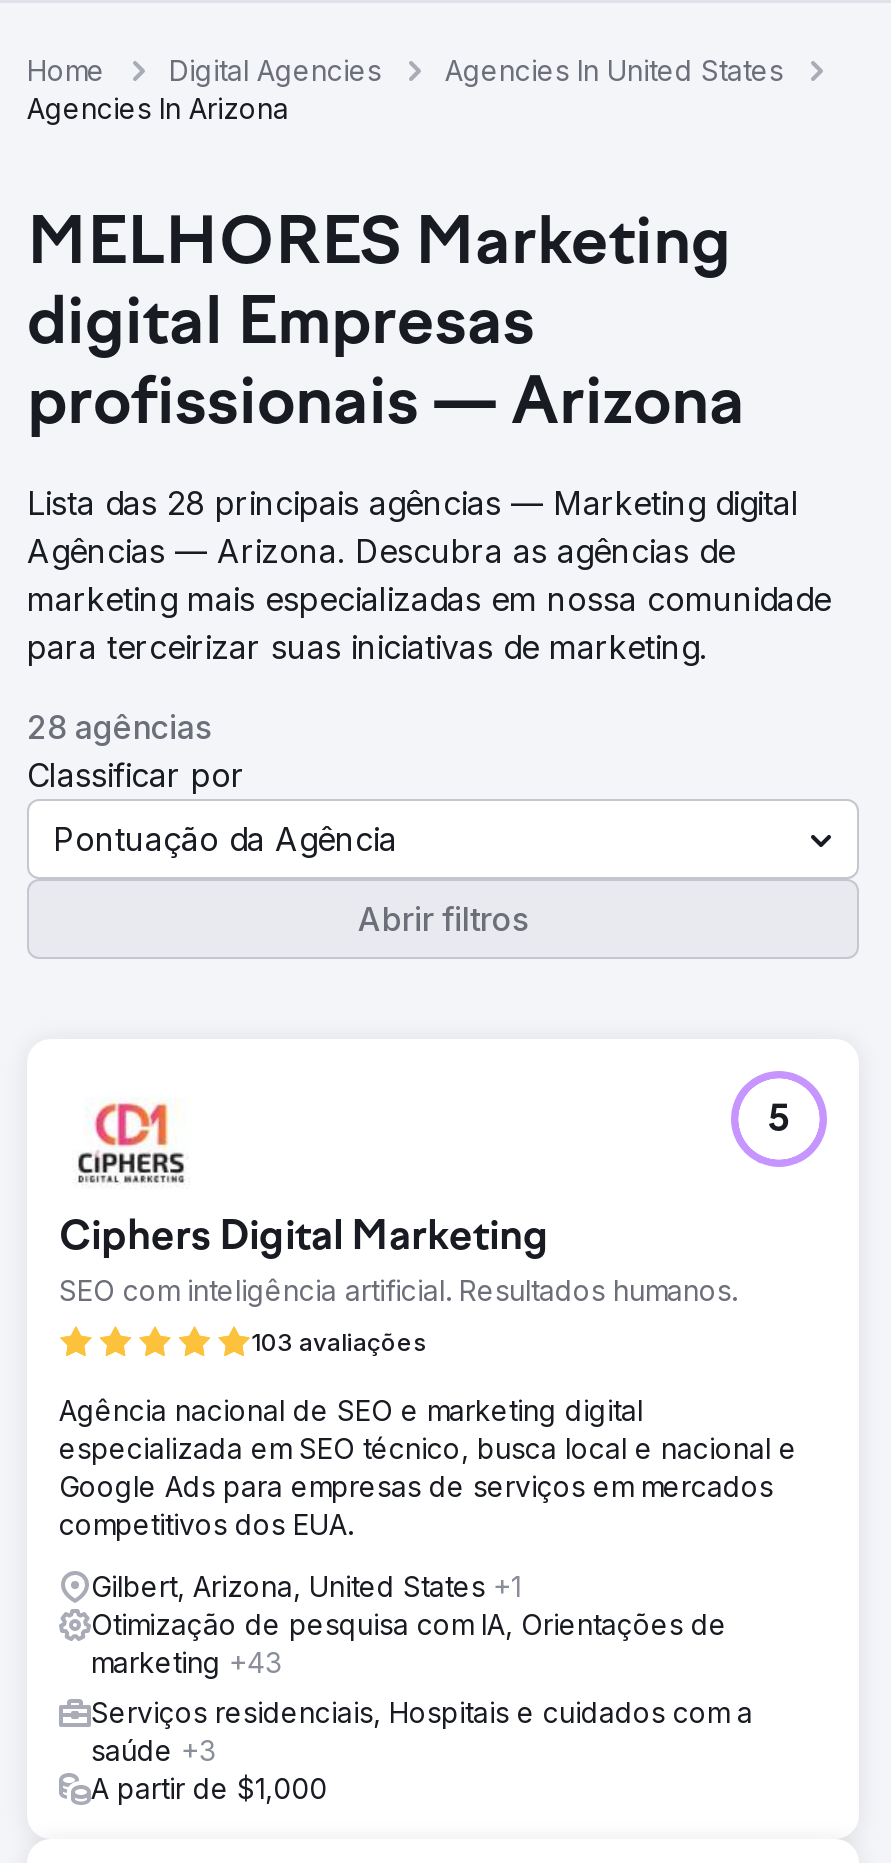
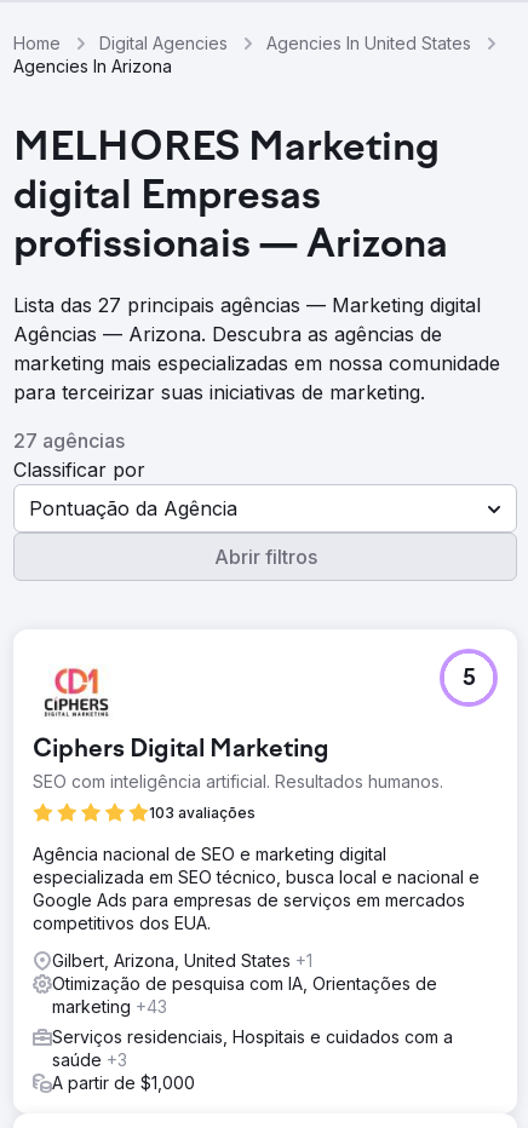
[27,483,799,523] Lista das 28 principais agências — Marketing digital -> [13,293,481,317] Lista das 27 principais agências — Marketing digital
[27,707,211,747] 28 agências -> [13,428,125,453] 27 agências

